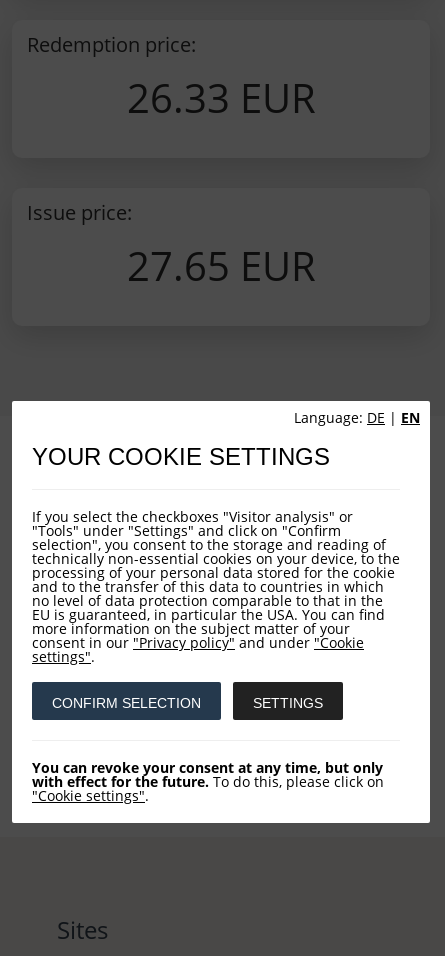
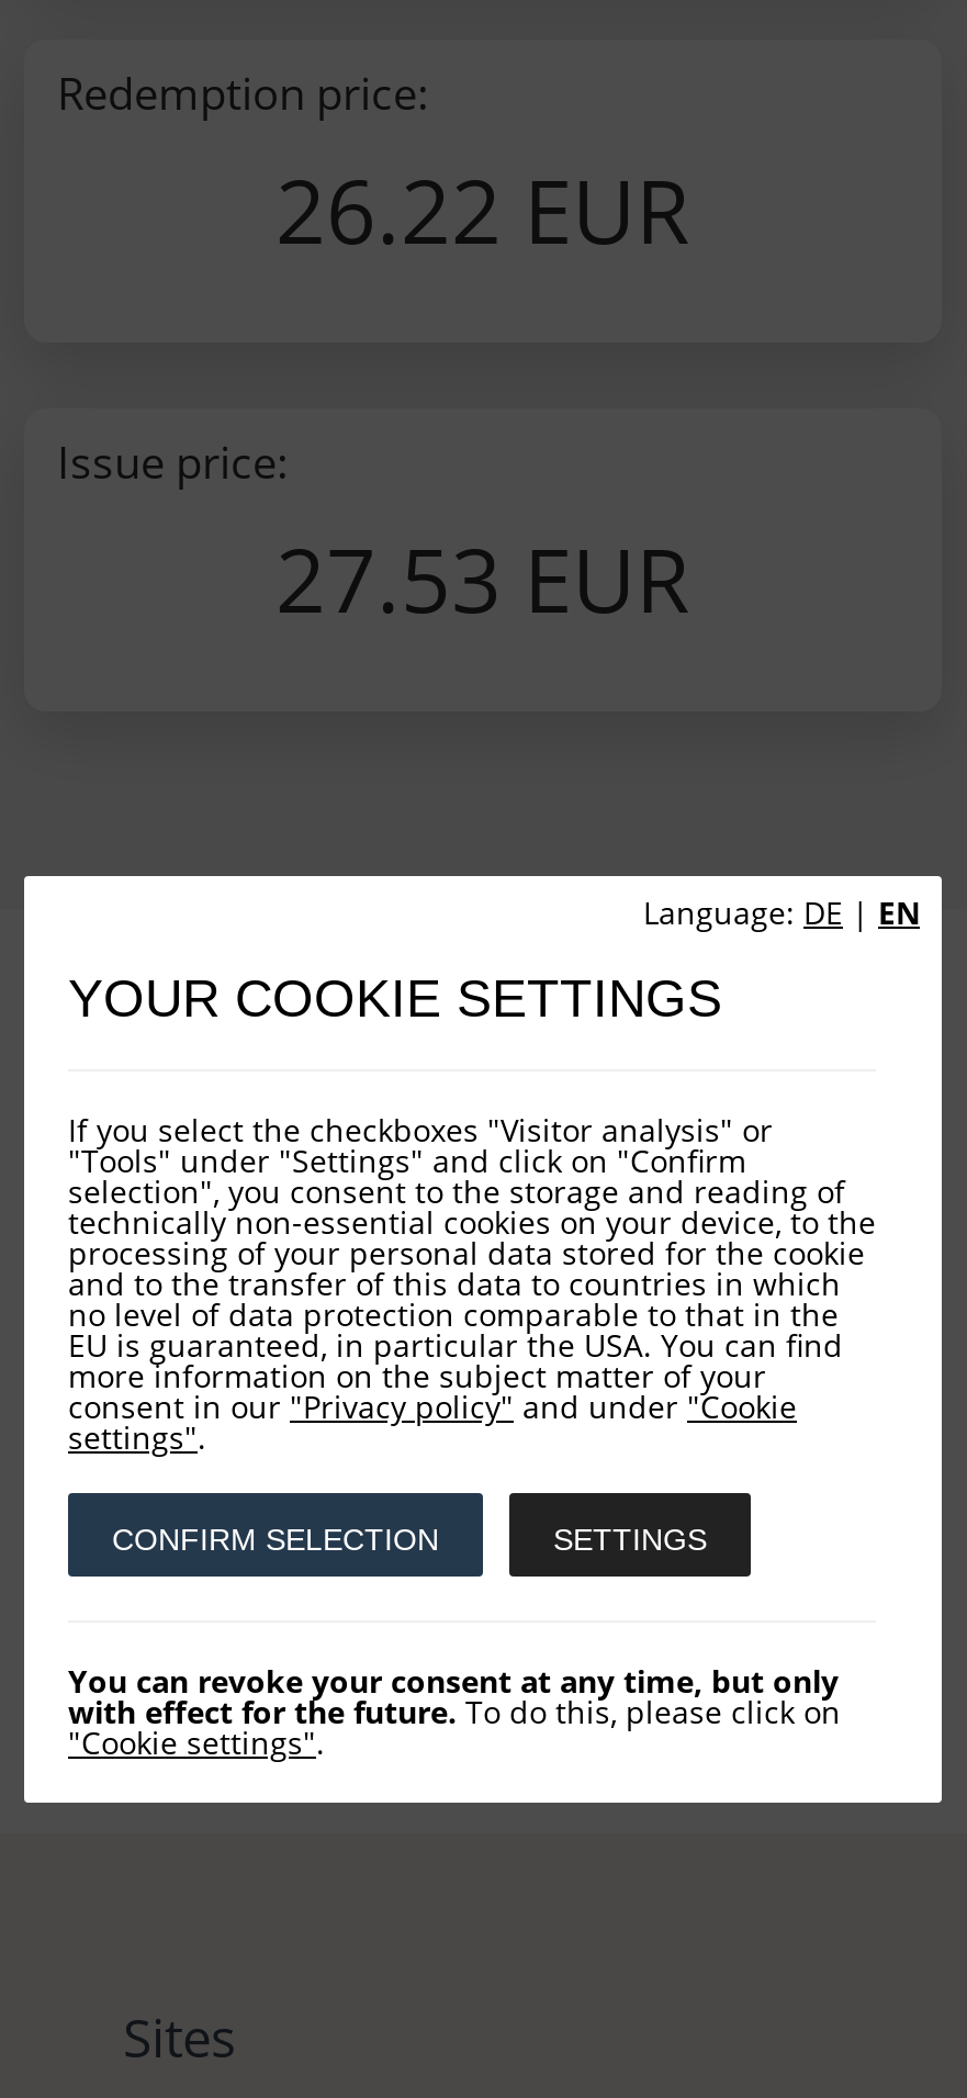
[126,70,315,125] 26.33 EUR -> [276,149,690,270] 26.22 EUR
[126,238,315,293] 27.65 EUR -> [276,518,690,639] 27.53 EUR

